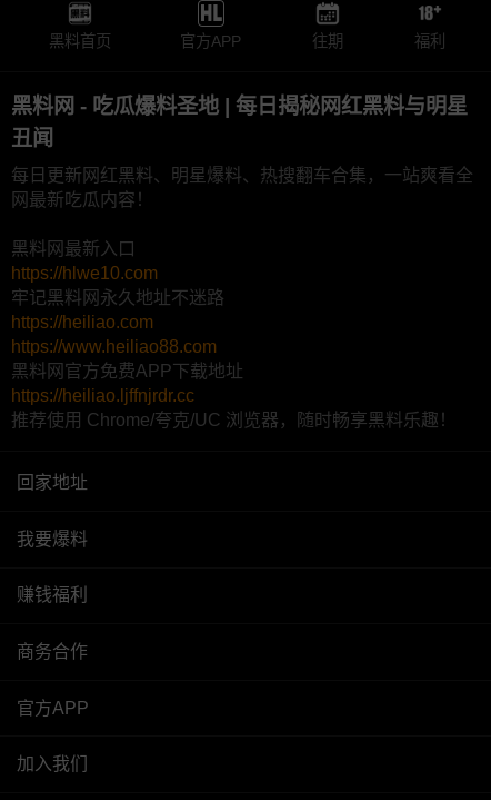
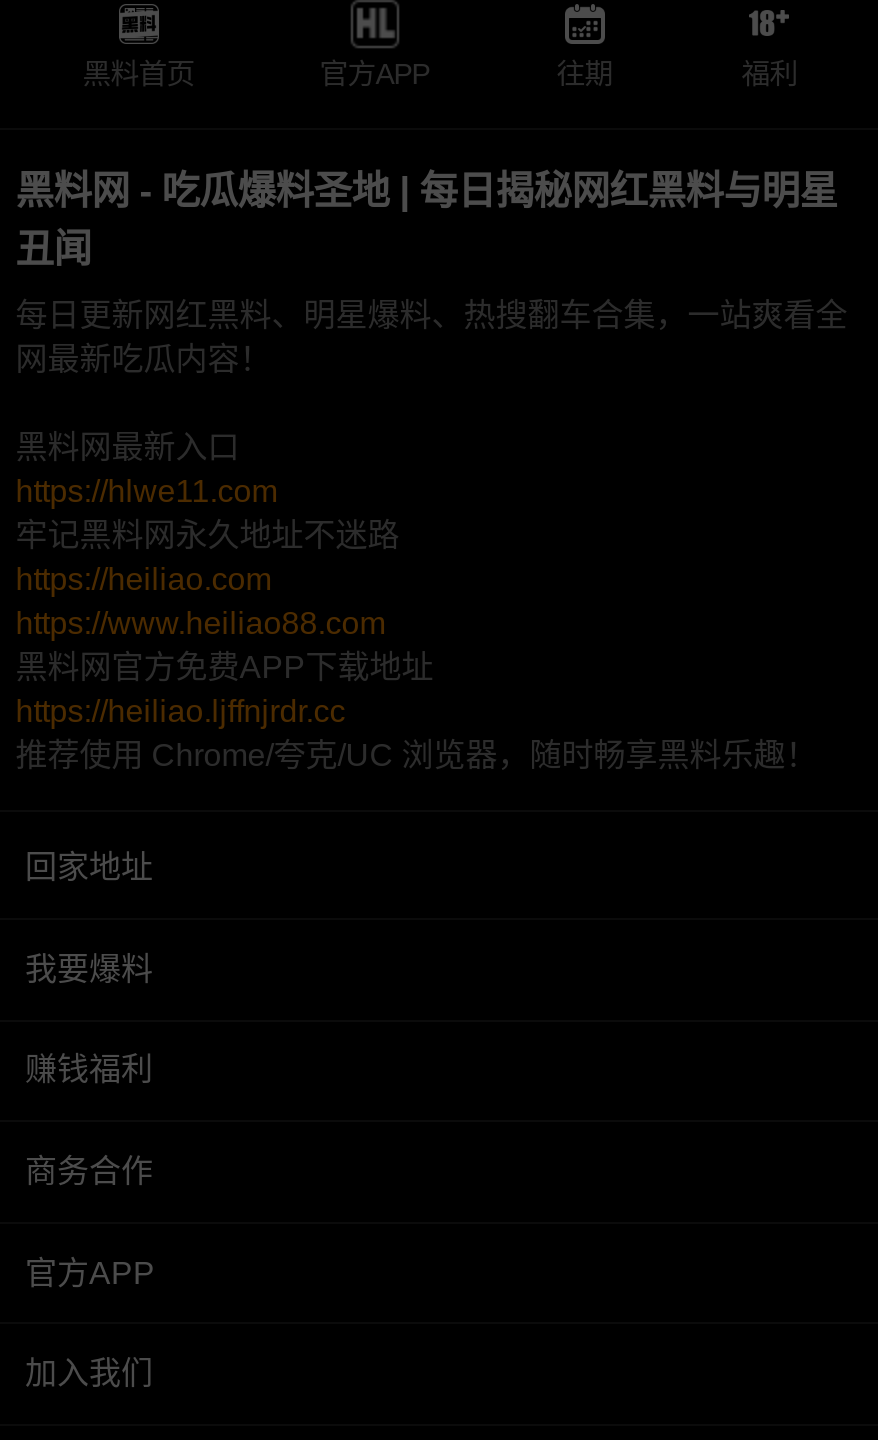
[11,264,158,283] https://hlwe10.com -> [15,475,277,509] https://hlwe11.com

